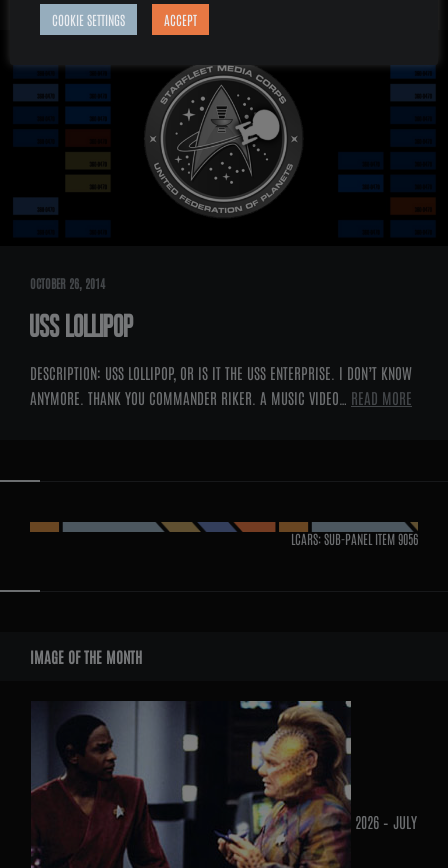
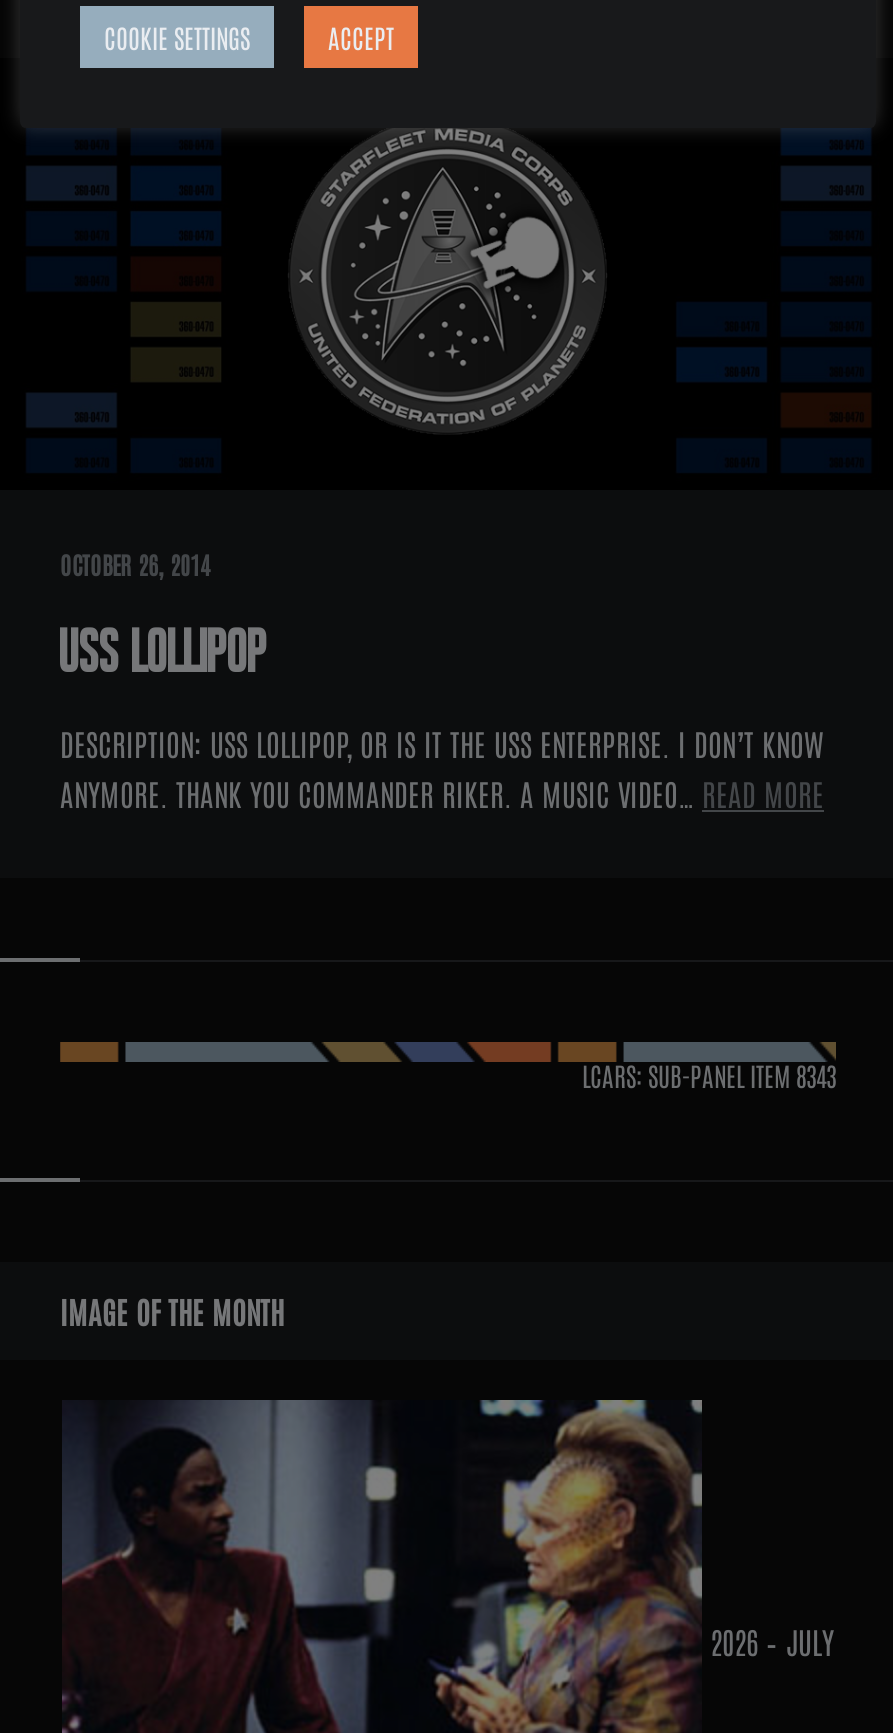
[291,530,418,547] LCARS: SUB-PANEL ITEM9056 -> [582,1057,836,1091] LCARS: SUB-PANEL ITEM8343

